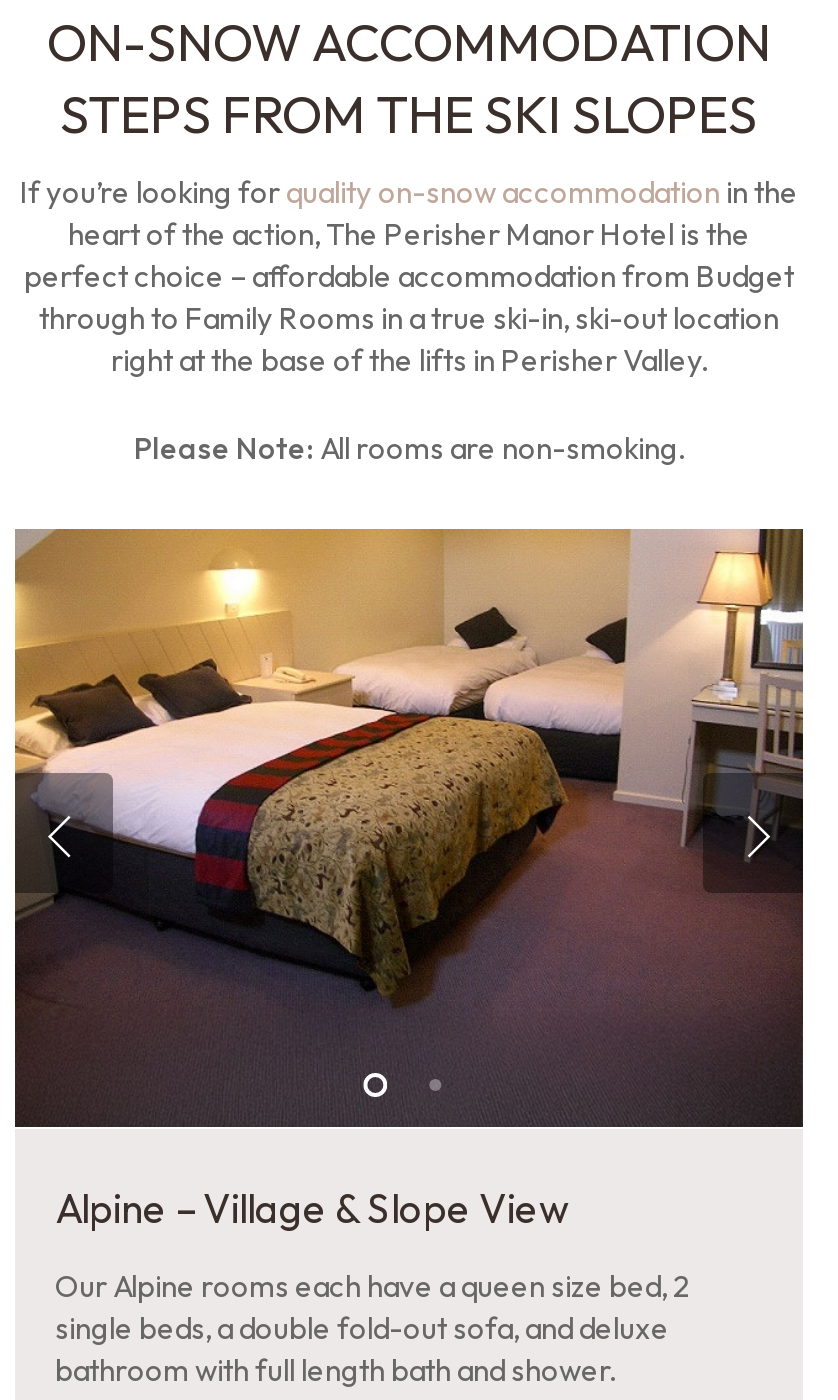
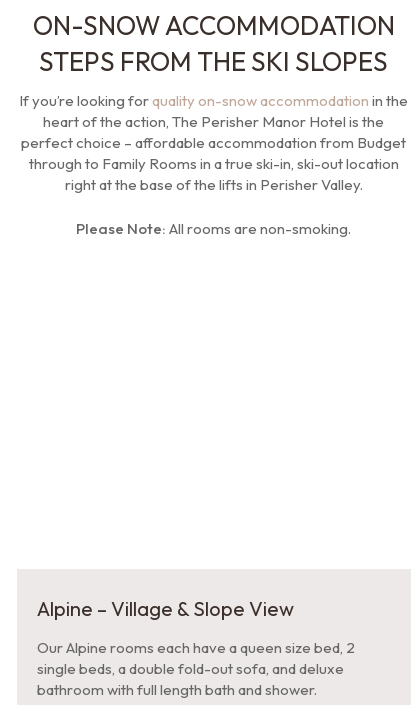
[13,527,805,1129] [image] -> none

